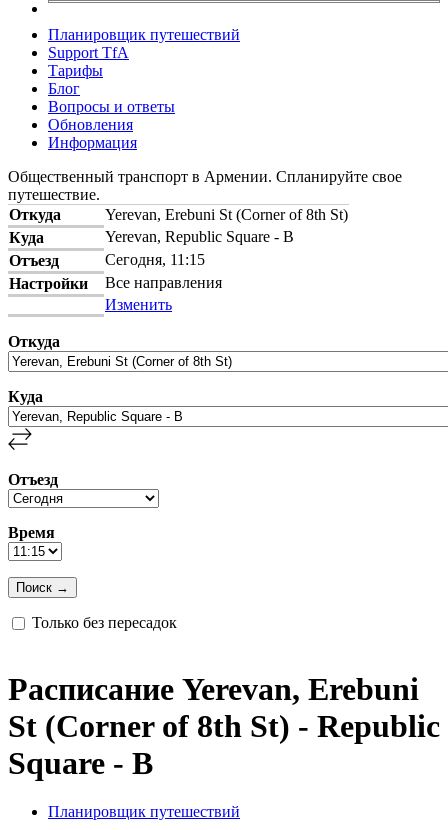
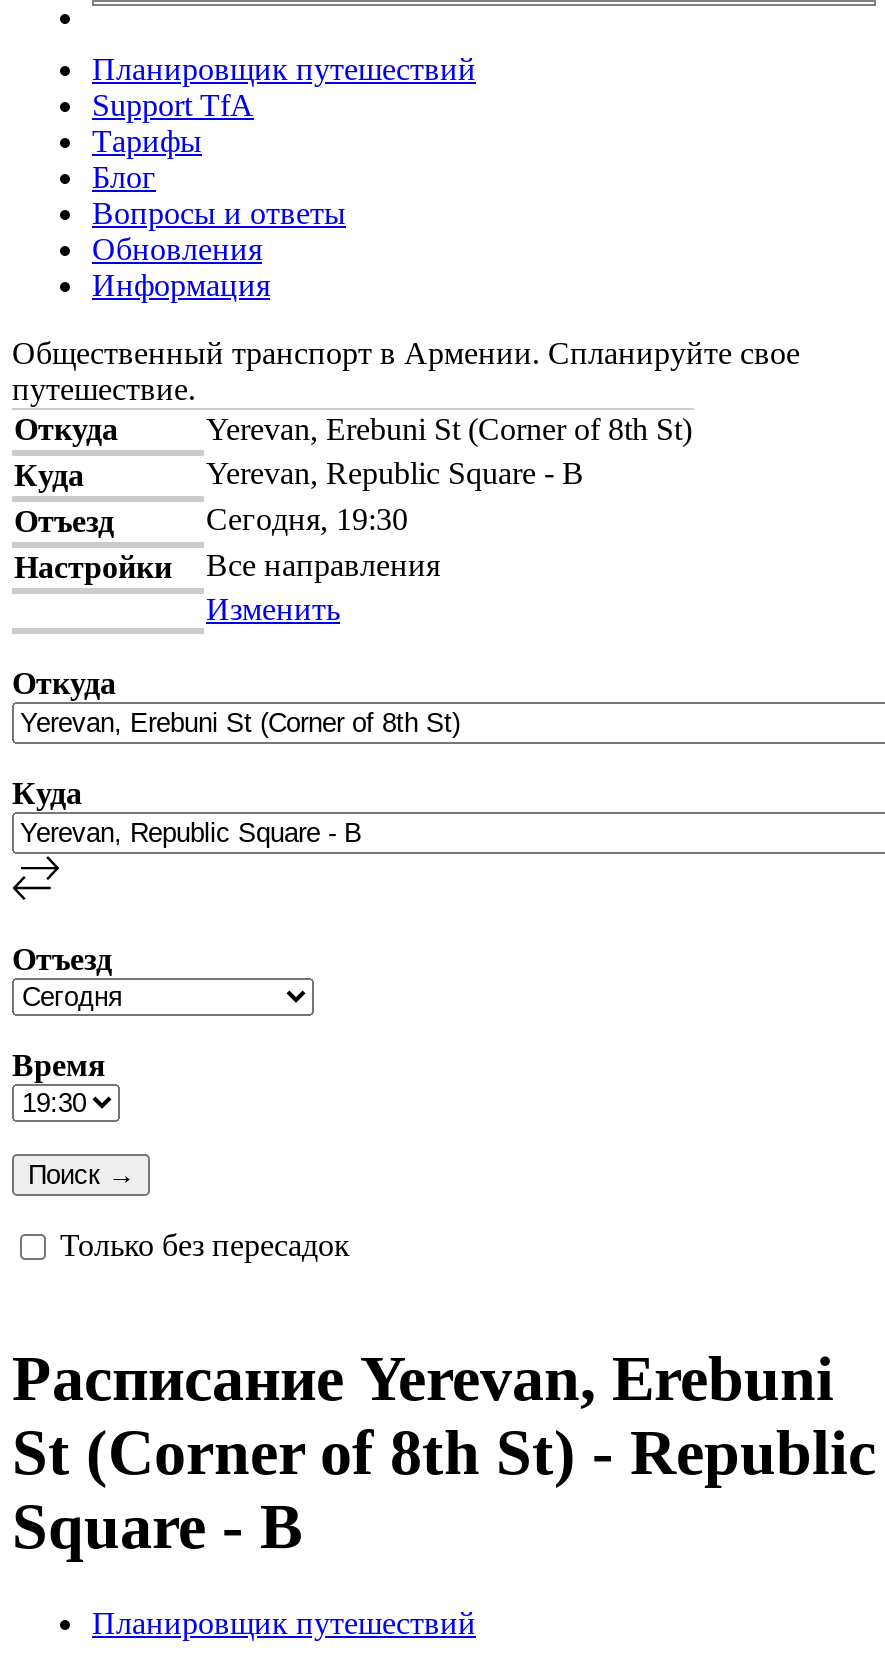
[105,251,205,268] Сегодня, 11:15 -> [206,501,408,535] Сегодня, 19:30

